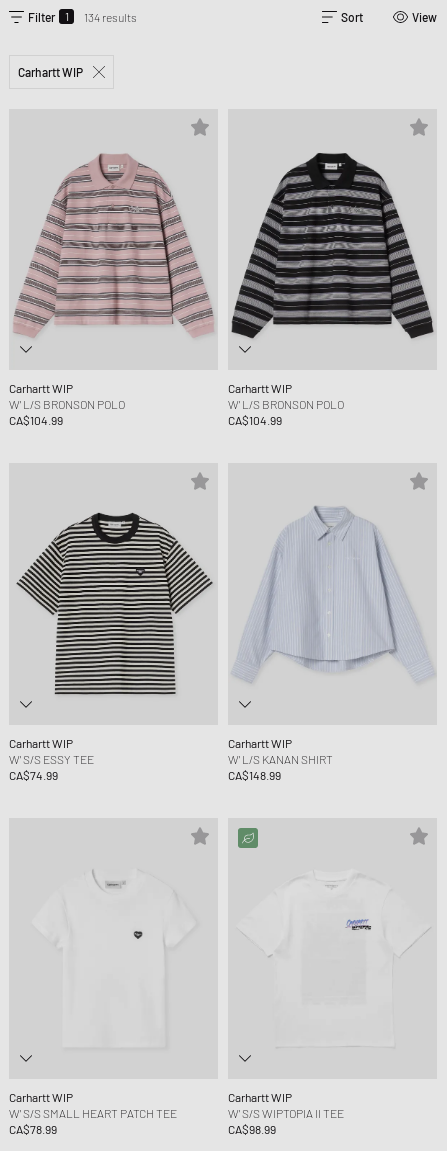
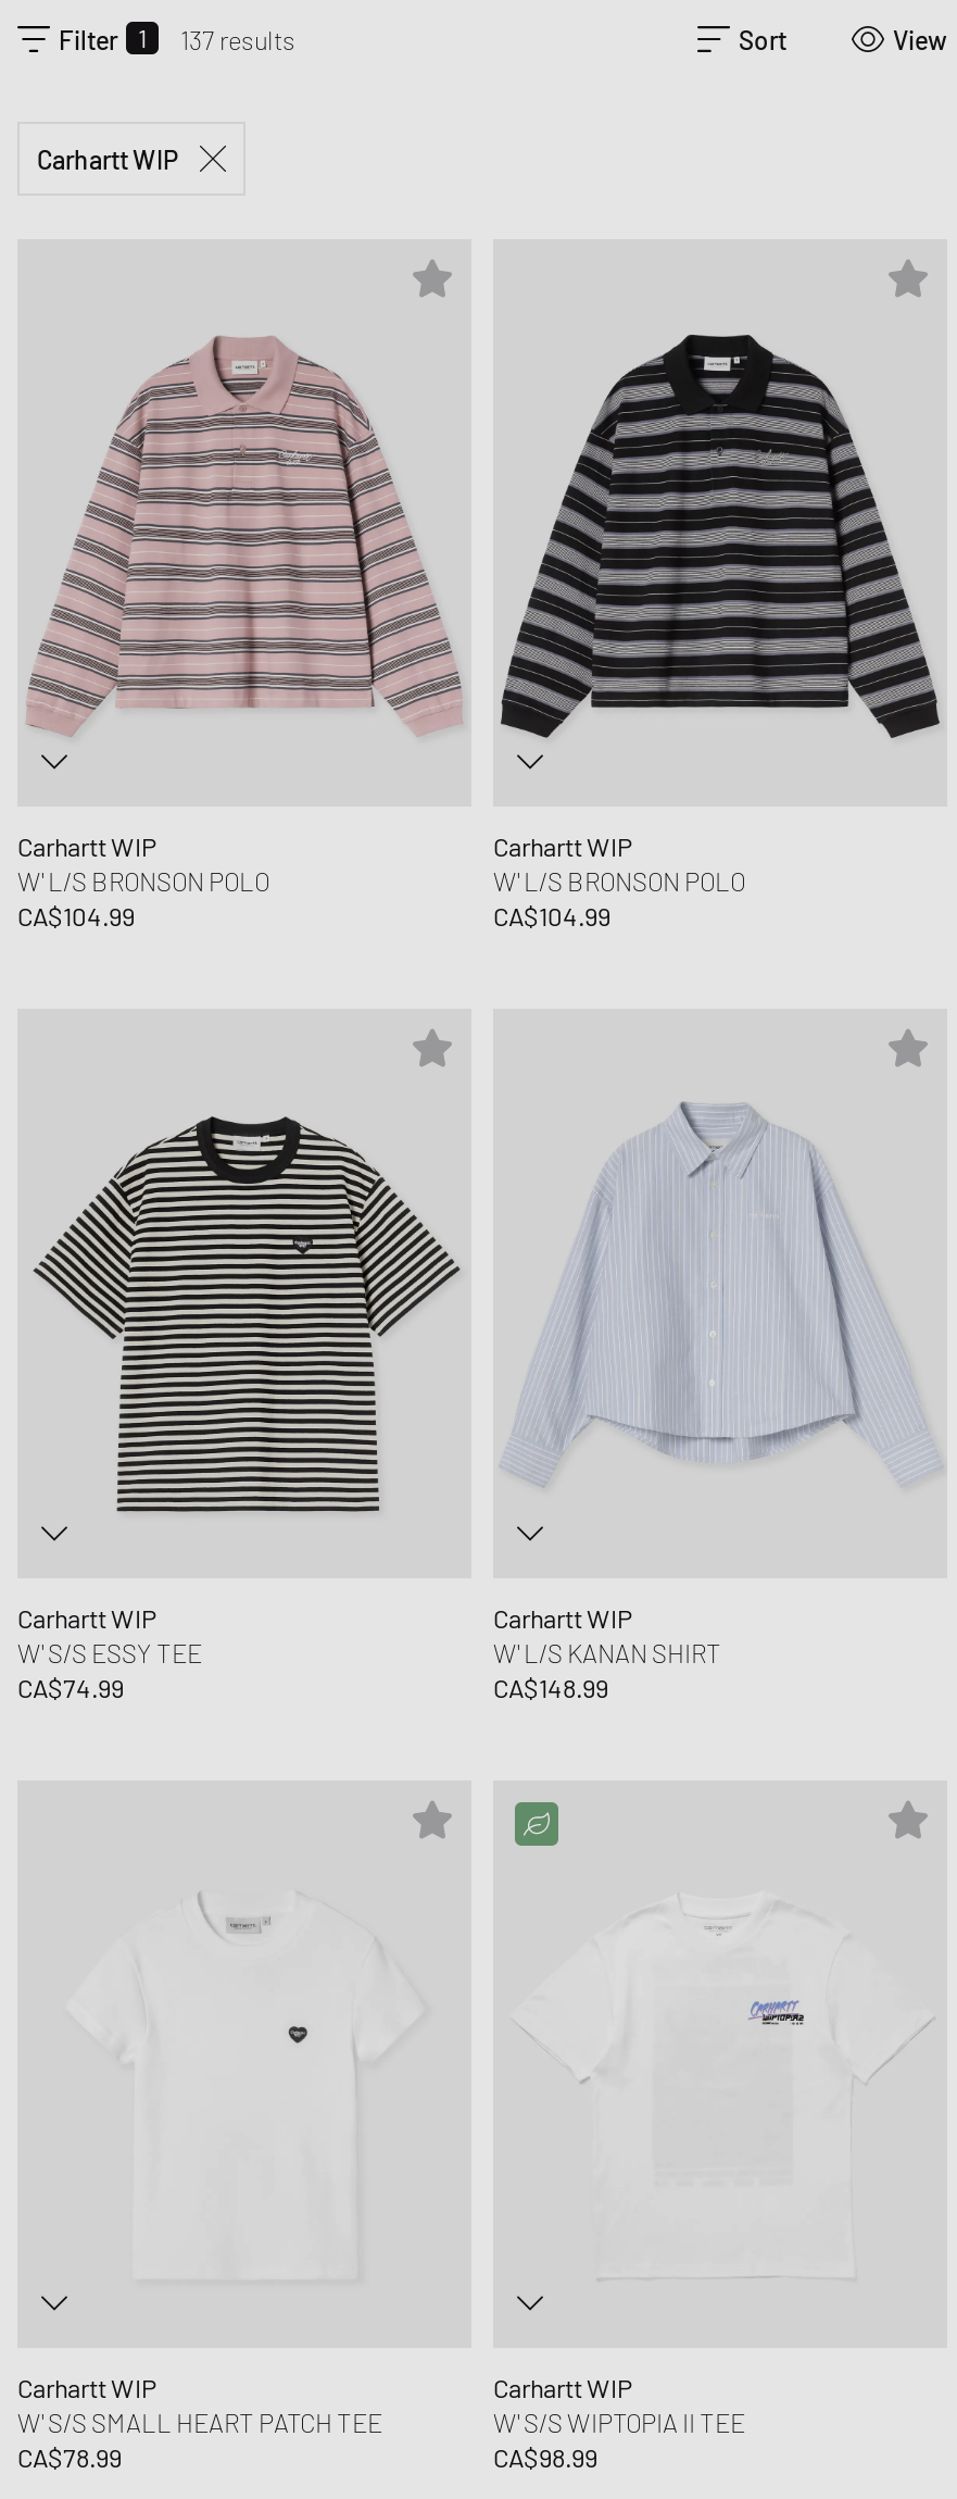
[28,9,137,24] Filter 1 134 results -> [59,22,295,54] Filter 1 137 results

